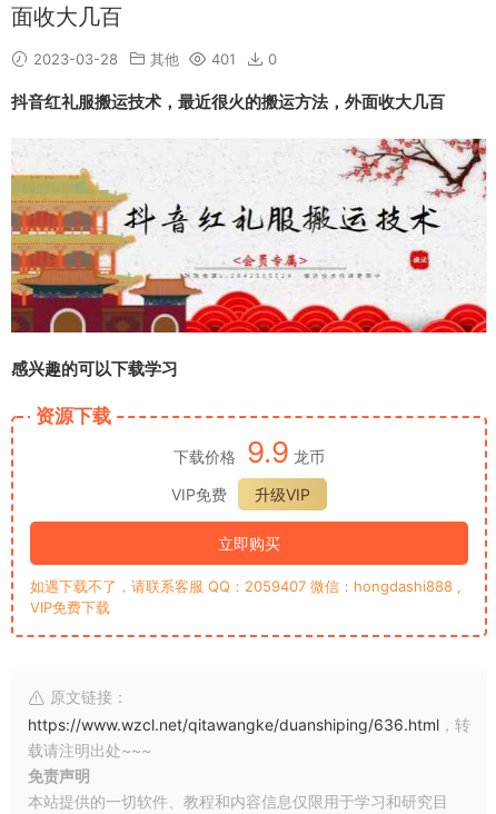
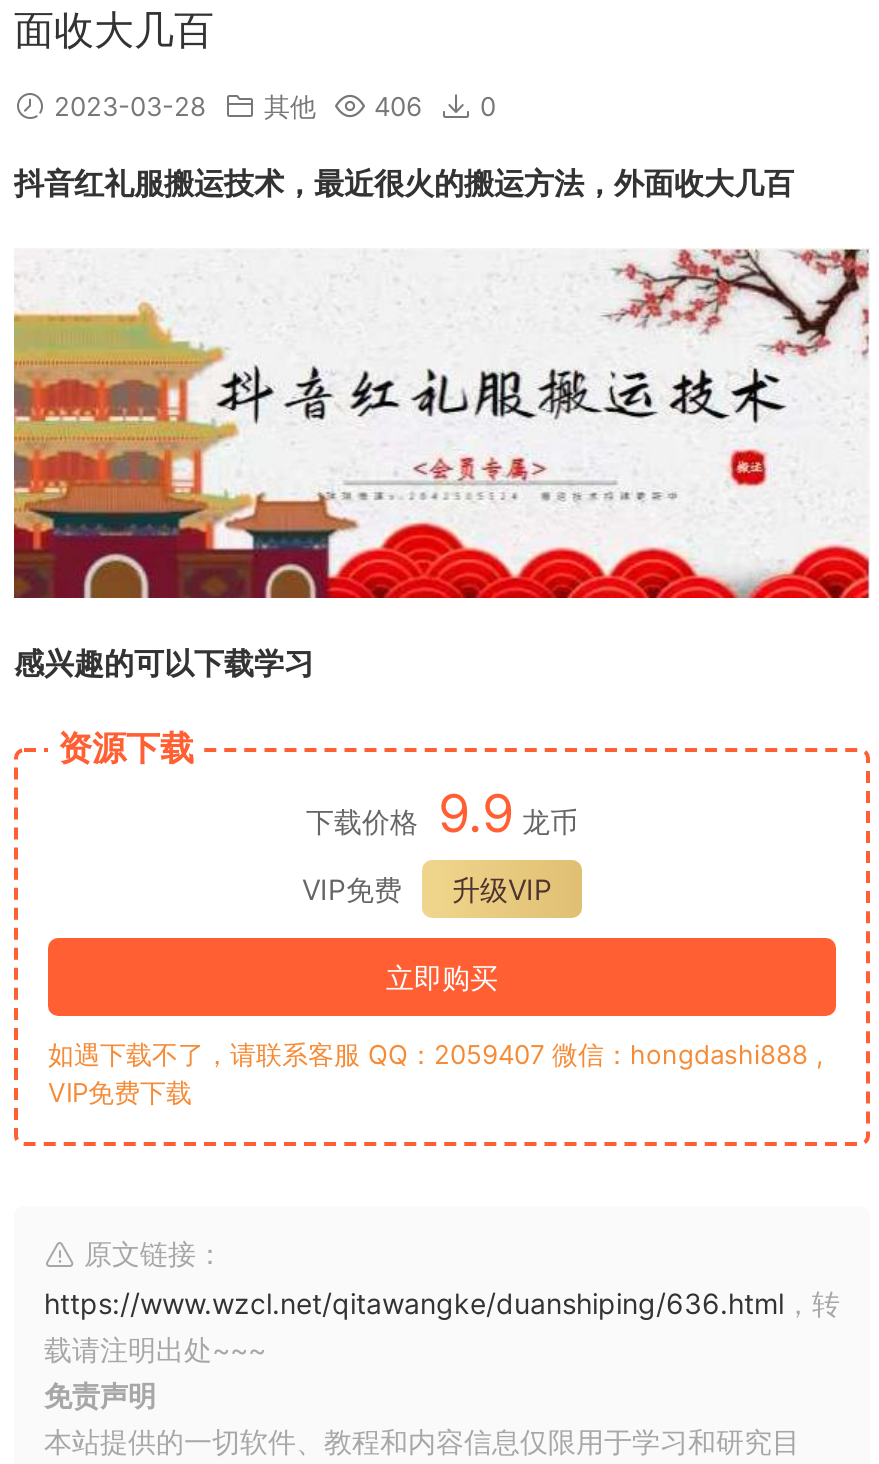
[29,50,277,68] 2023-03-28 其他 401 0 -> [46,90,496,122] 2023-03-28 其他 406 0

